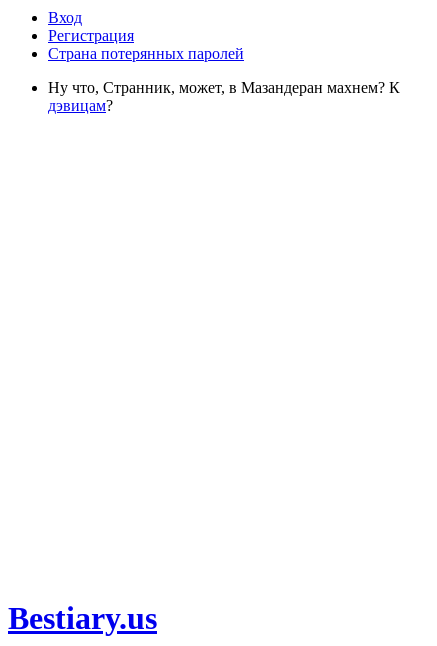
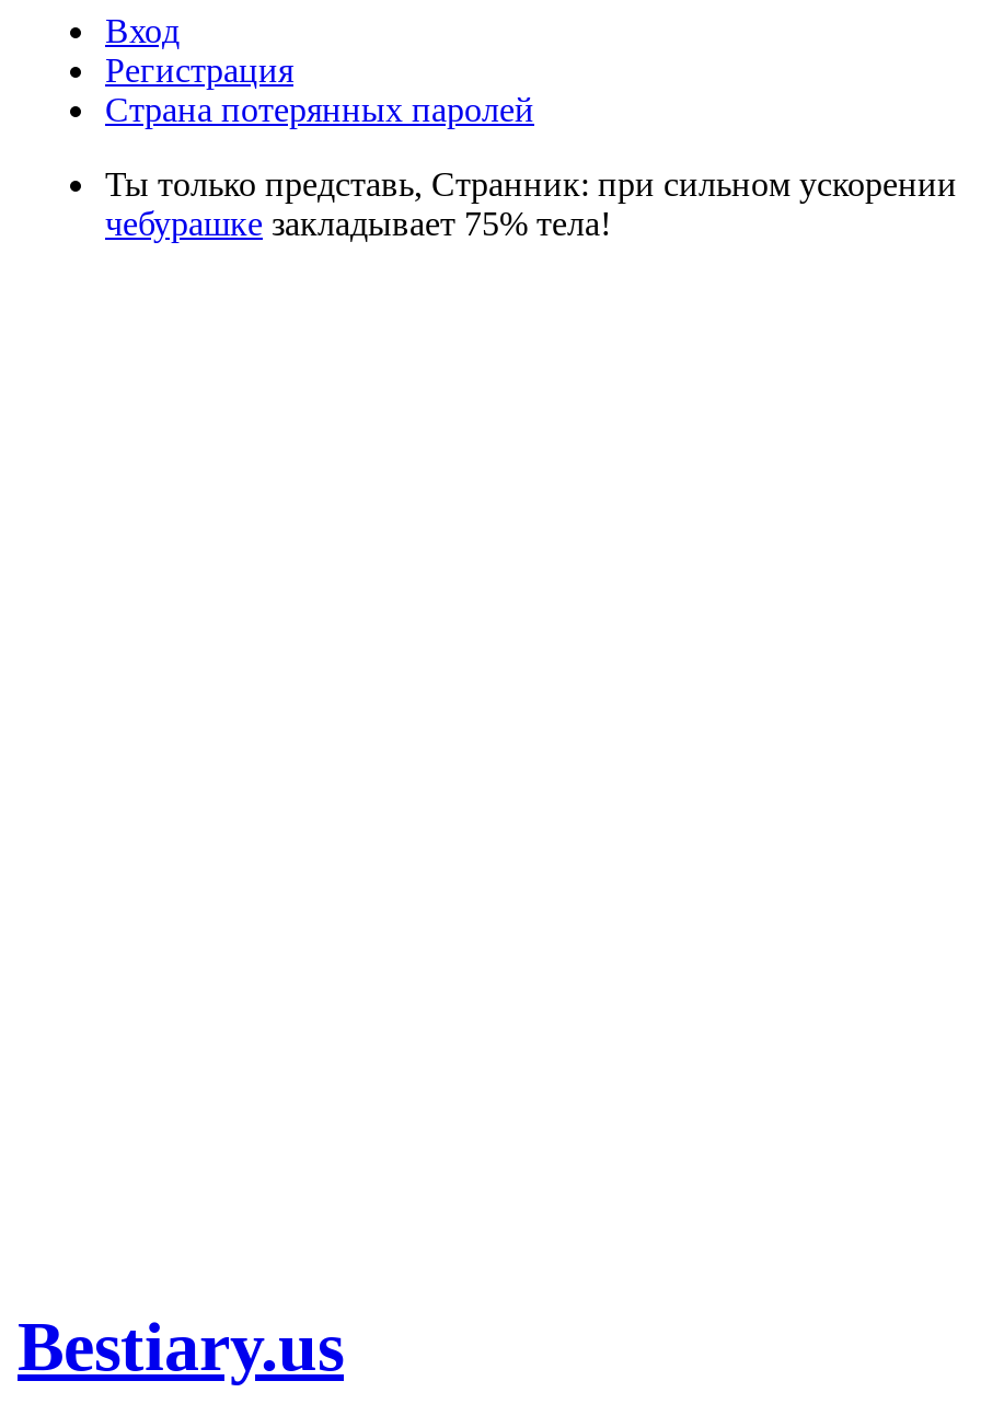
[48,79,400,114] Ну что, Странник, может, в Мазандеран махнем? К | дэвицам? -> [105,165,957,242] Ты только представь, Странник: при сильном ускорении | чебурашке закладывает 75% тела!

